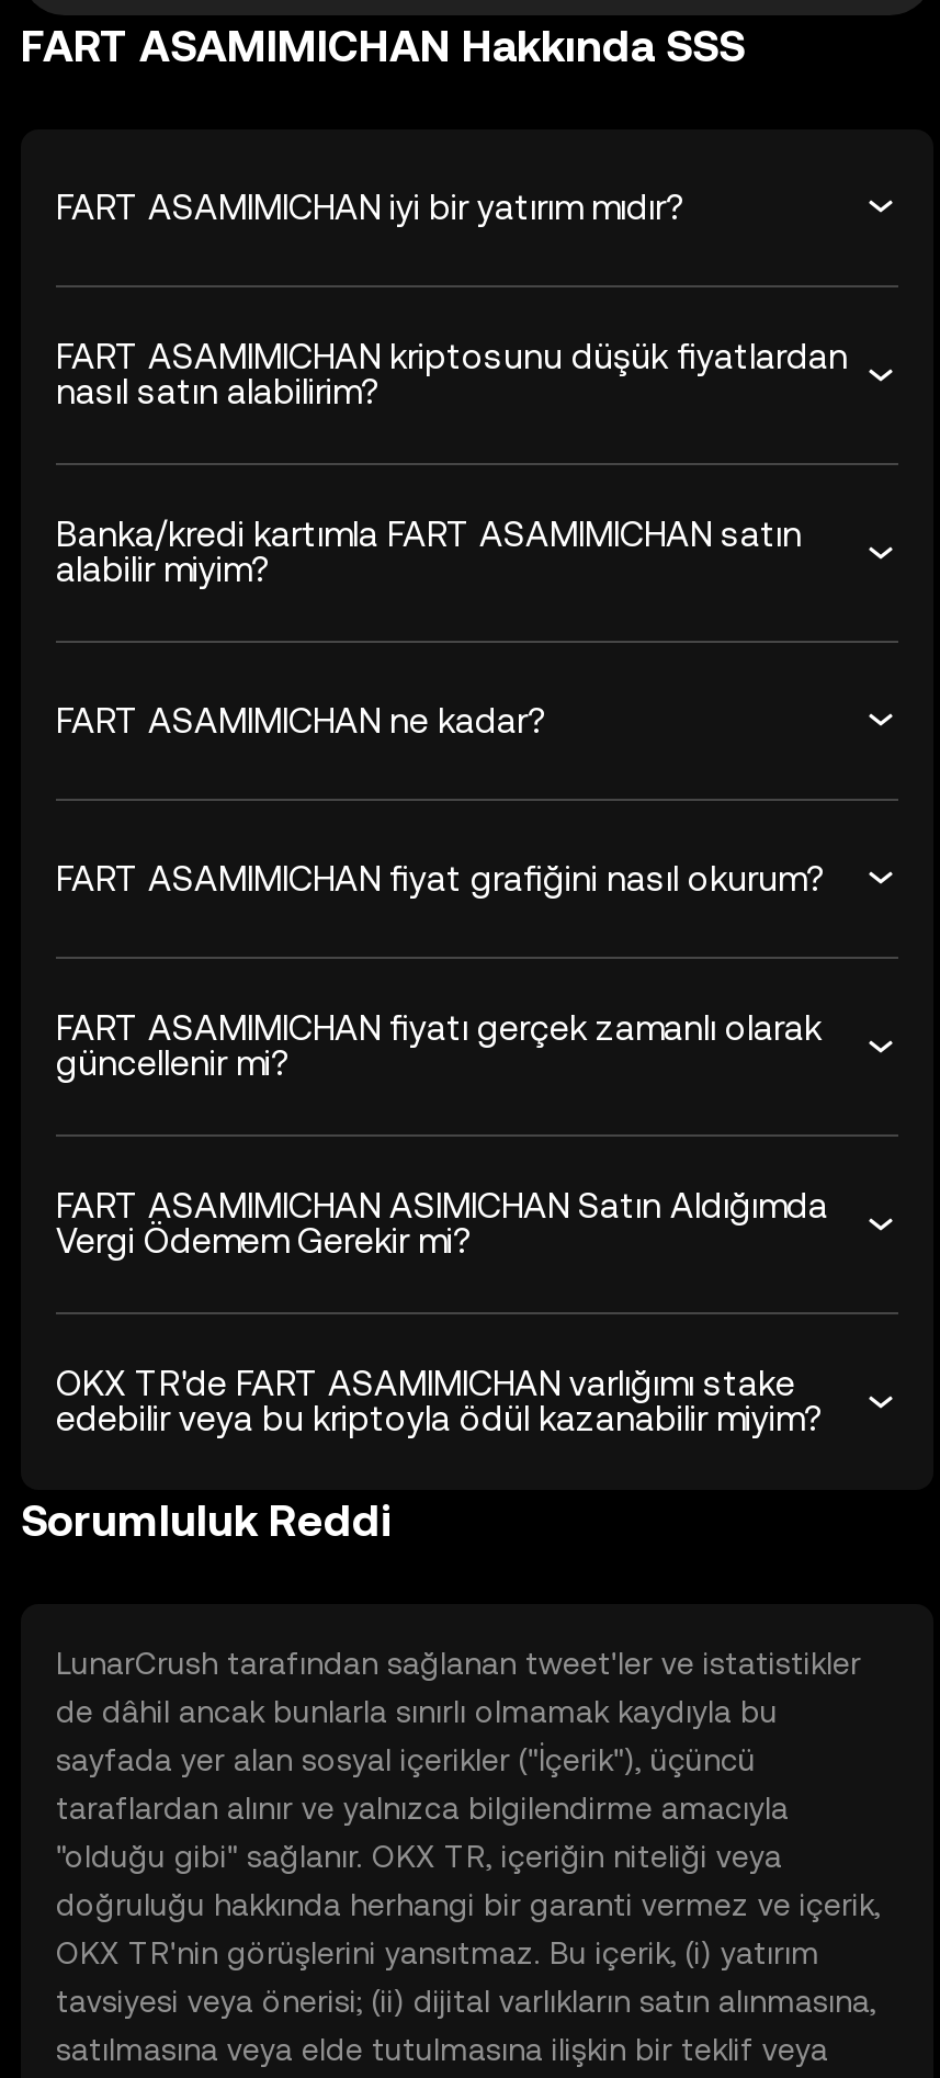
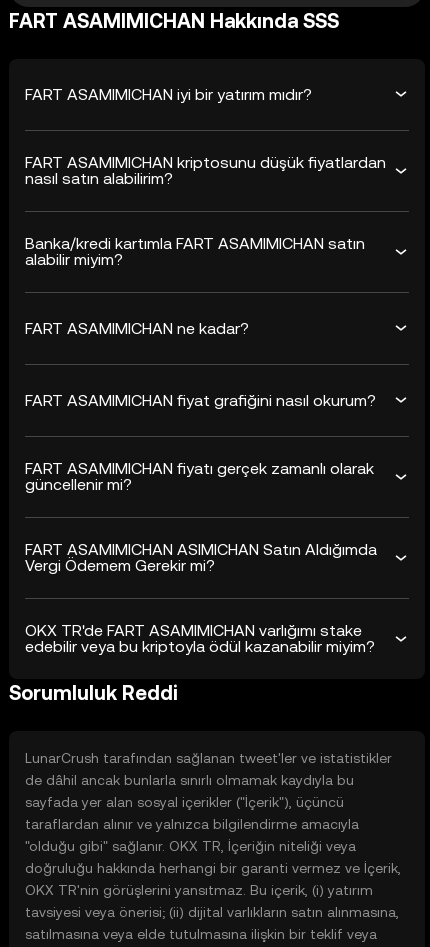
[56,1839,782,1874] "olduğu gibi" sağlanır. OKX TR, içeriğin niteliği veya -> [25,838,356,854] "olduğu gibi" sağlanır. OKX TR, İçeriğin niteliği veya
[56,1887,881,1922] doğruluğu hakkında herhangi bir garanti vermez ve içerik, -> [25,860,401,876] doğruluğu hakkında herhangi bir garanti vermez ve İçerik,

